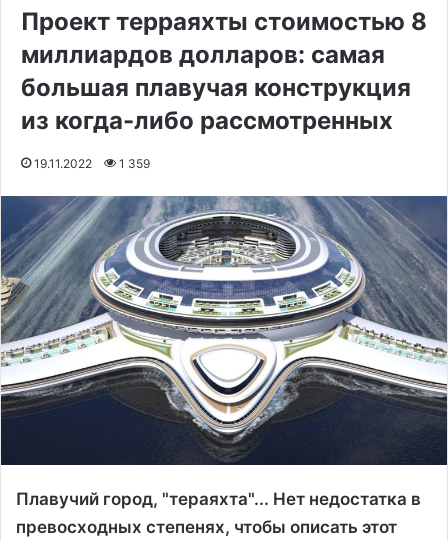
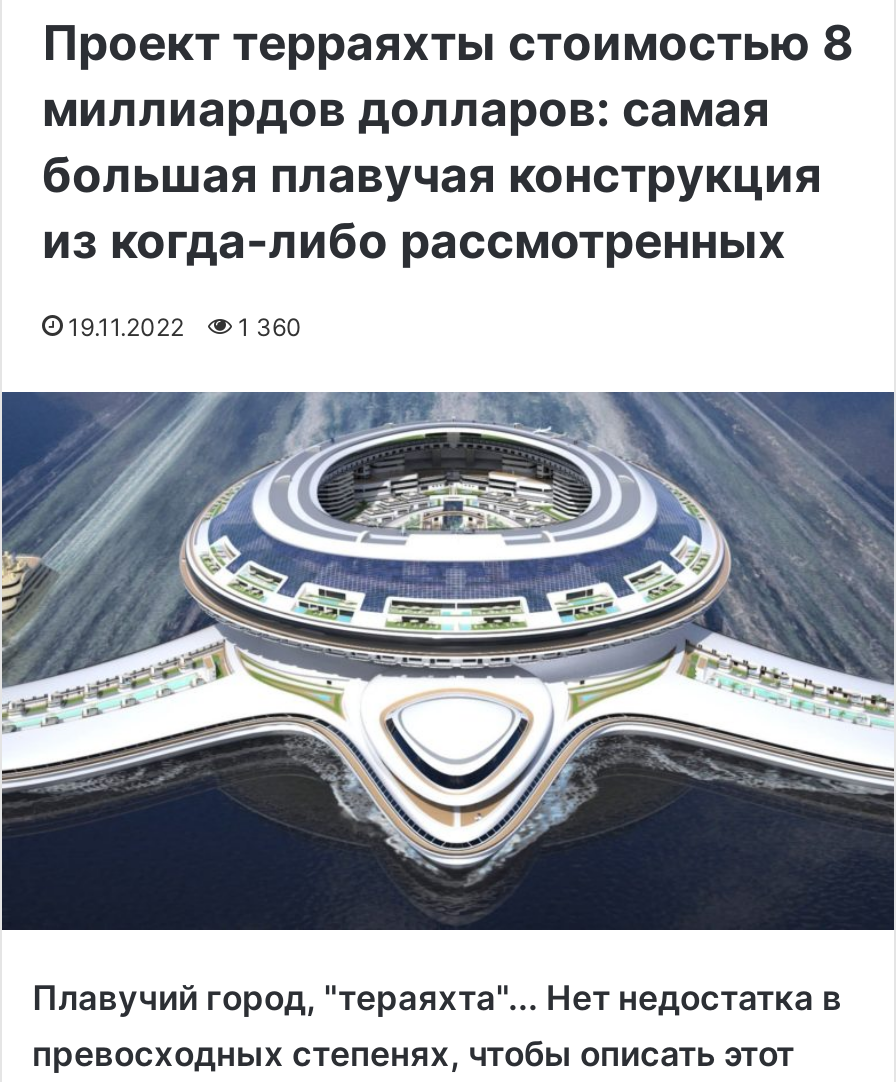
[34,156,150,171] 19.11.2022 1 359 -> [68,312,302,342] 19.11.2022 1 360

